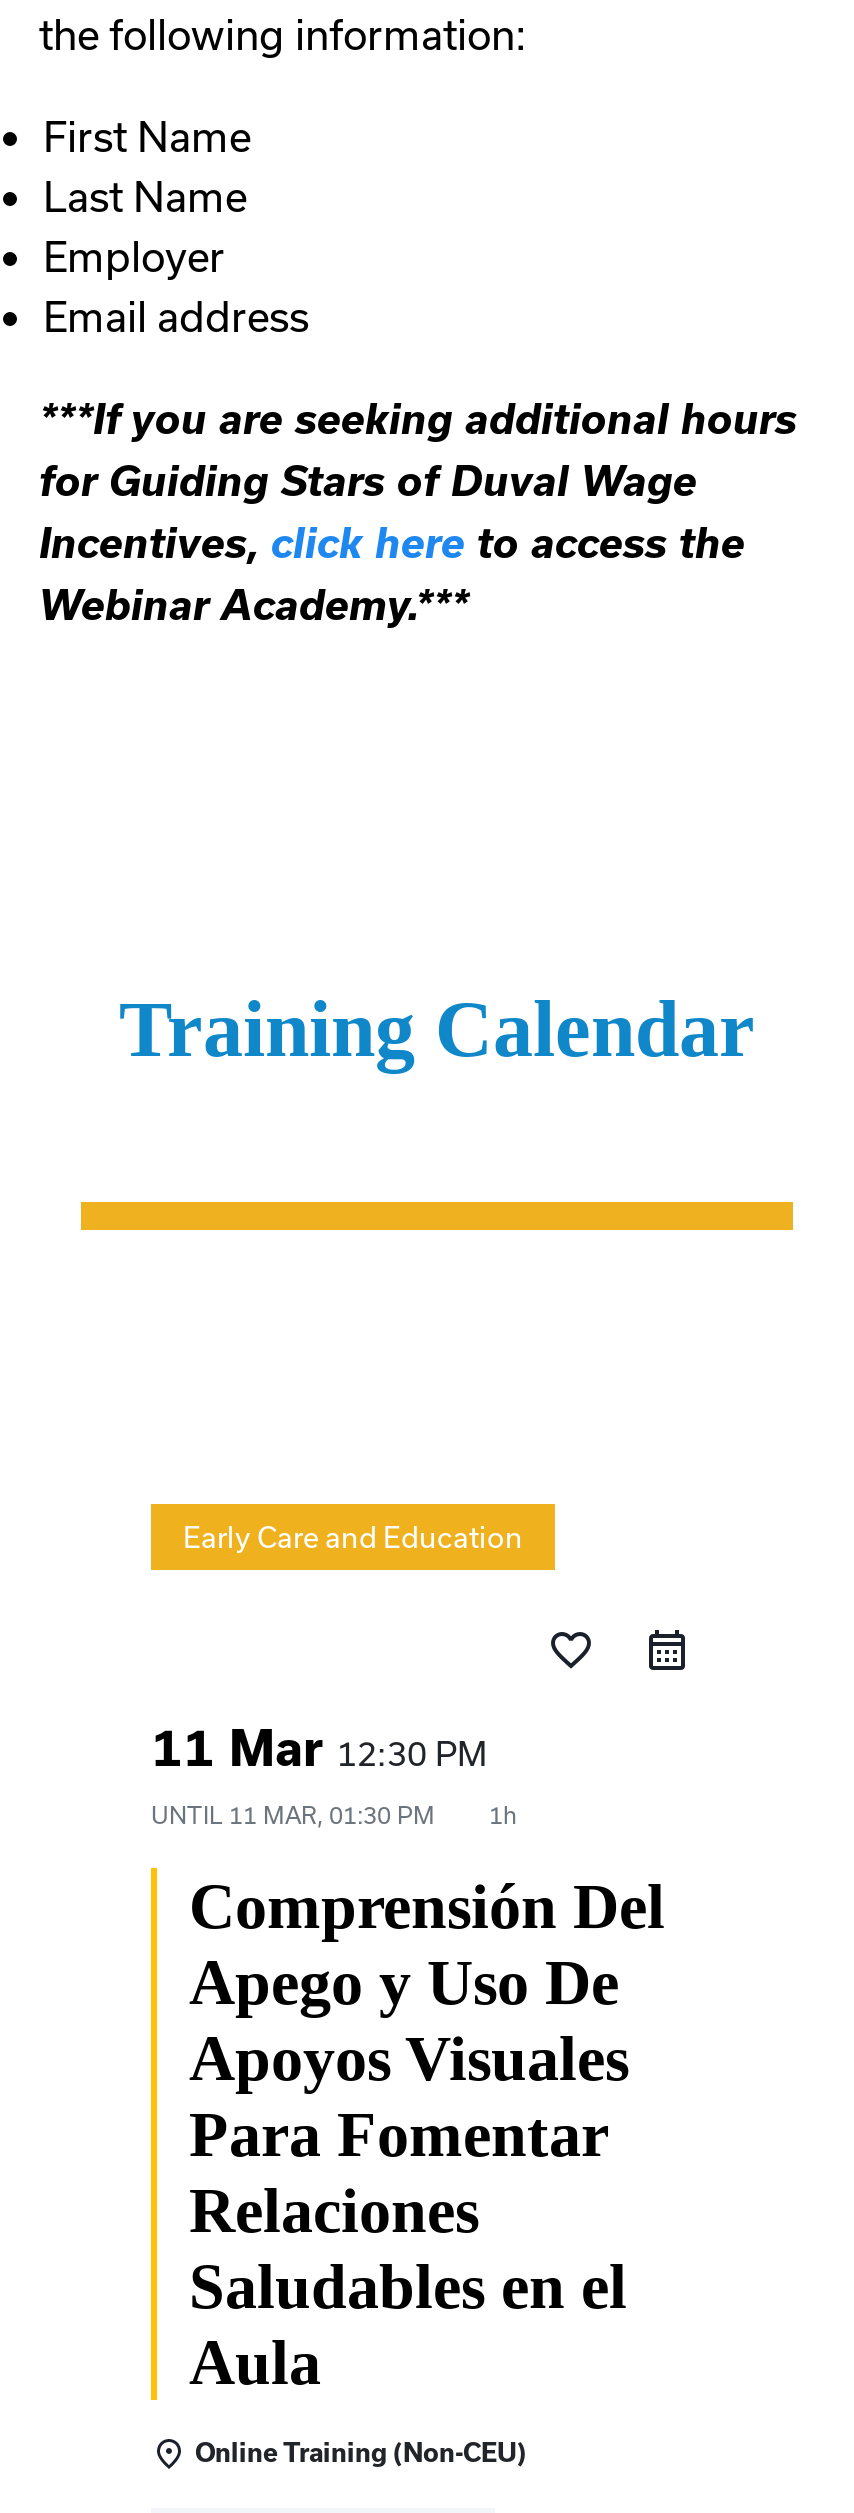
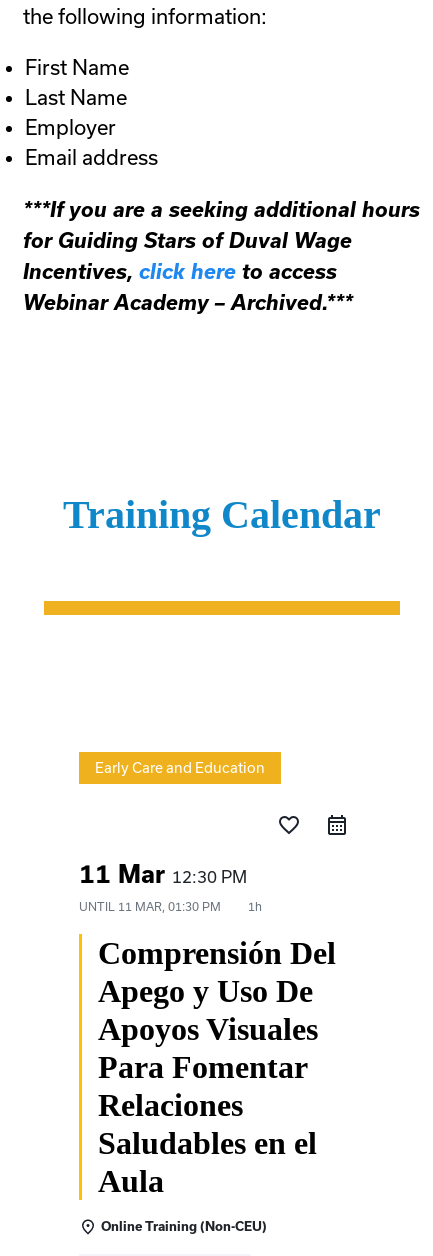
[39,394,797,442] ***If you are seeking additional hours -> [23,197,420,221] ***If you are a seeking additional hours
[39,518,745,628] Incentives, click here to access the | Webinar Academy.*** -> [23,259,353,314] Incentives, click here to access | Webinar Academy – Archived.***

